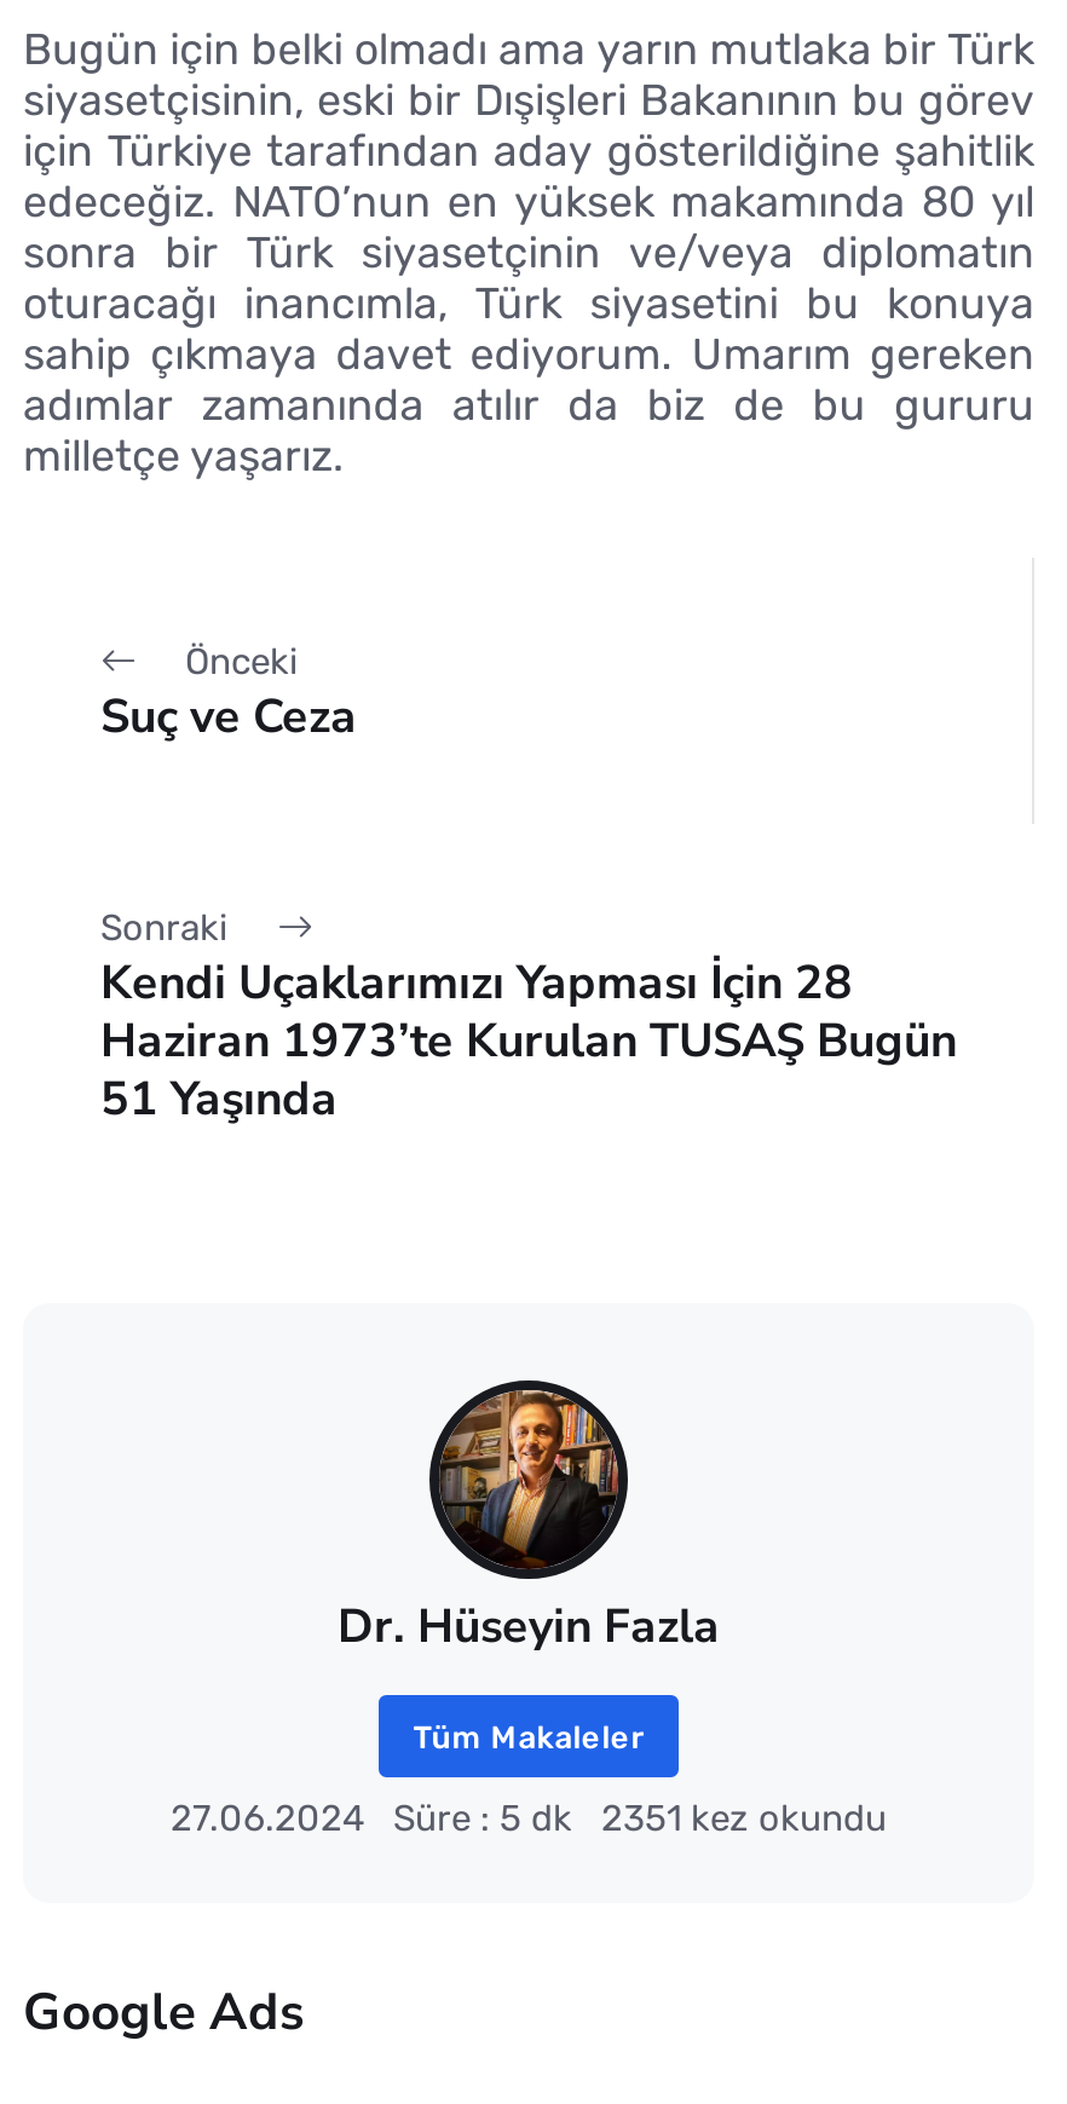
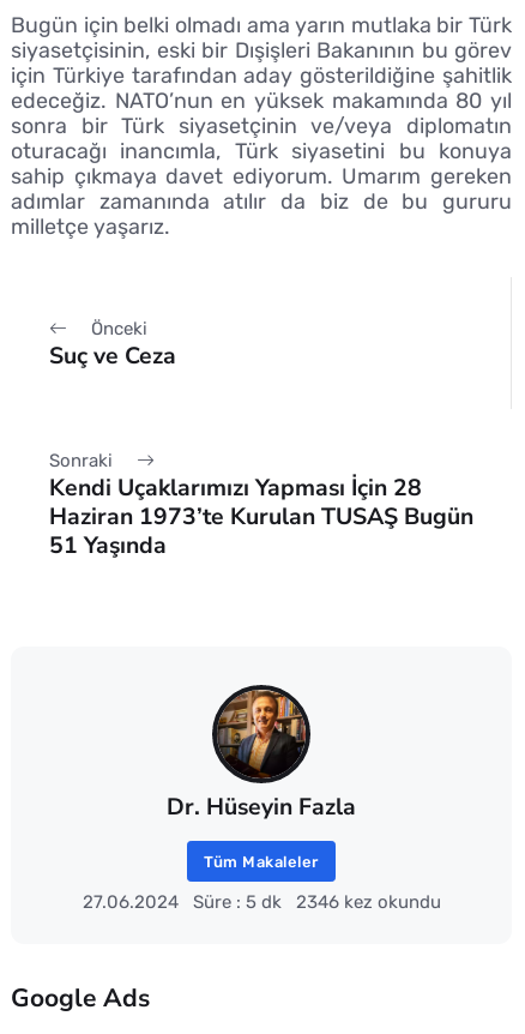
[171,1797,887,1841] 27.06.2024 Süre : 5 dk 2351 kez okundu -> [82,891,440,913] 27.06.2024 Süre : 5 dk 2346 kez okundu

